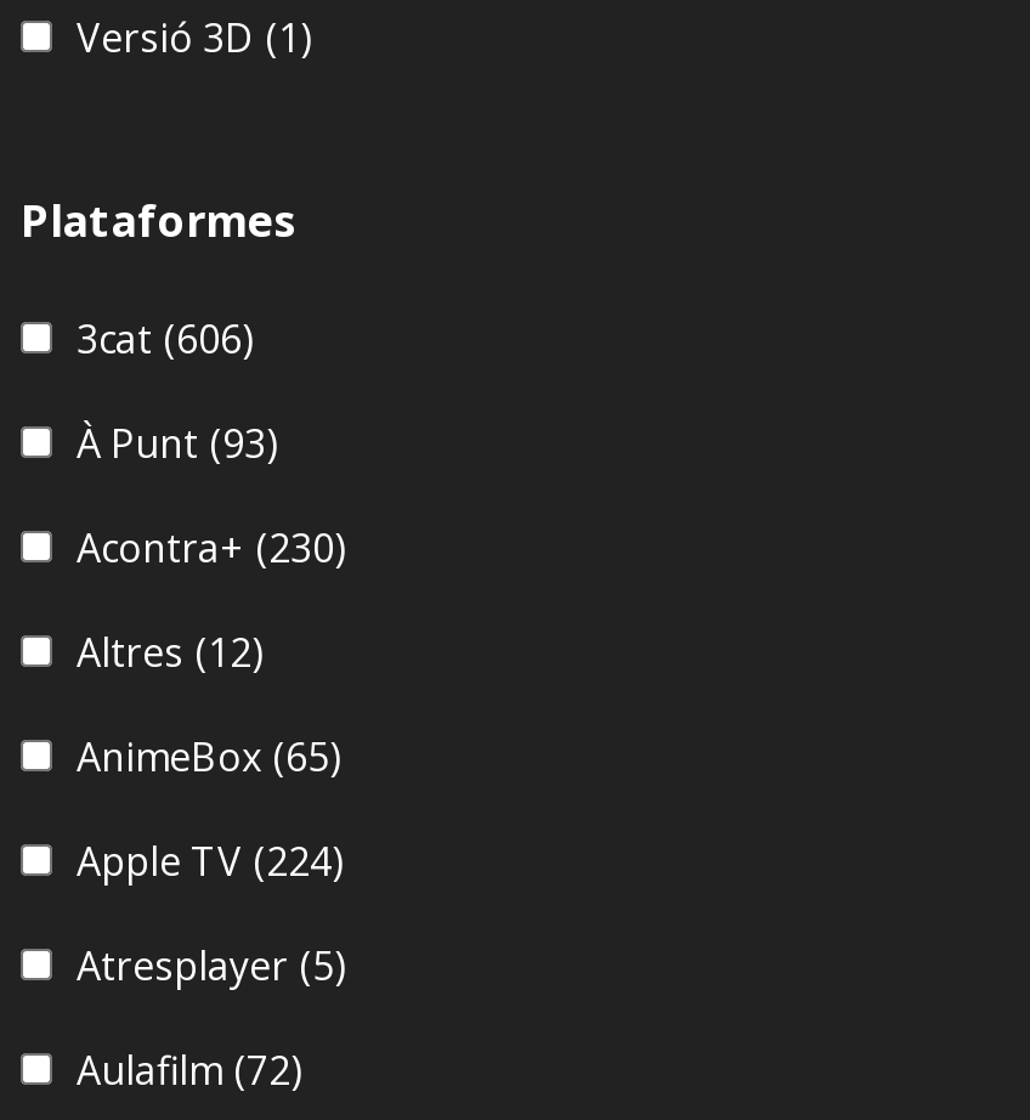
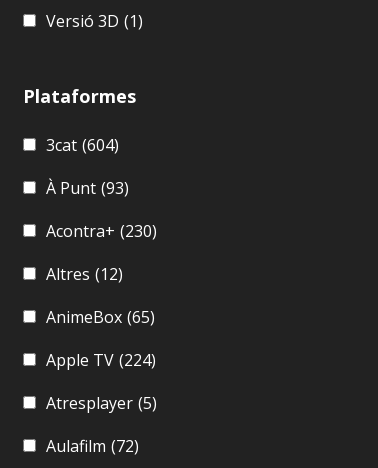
[77,313,254,366] 3cat (606) -> [46,134,119,156] 3cat (604)

